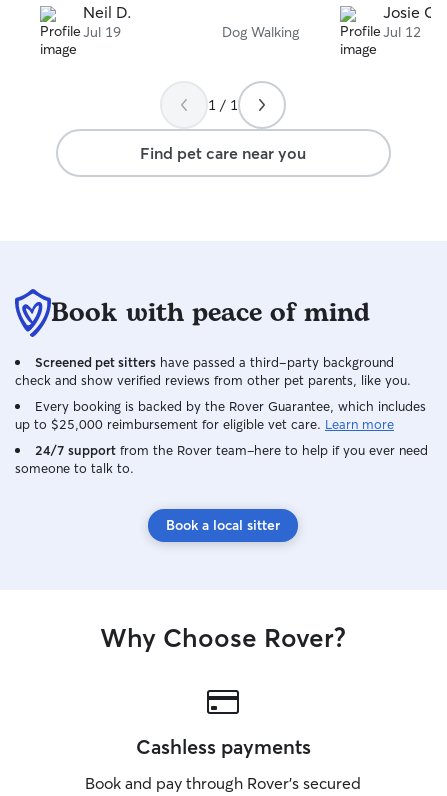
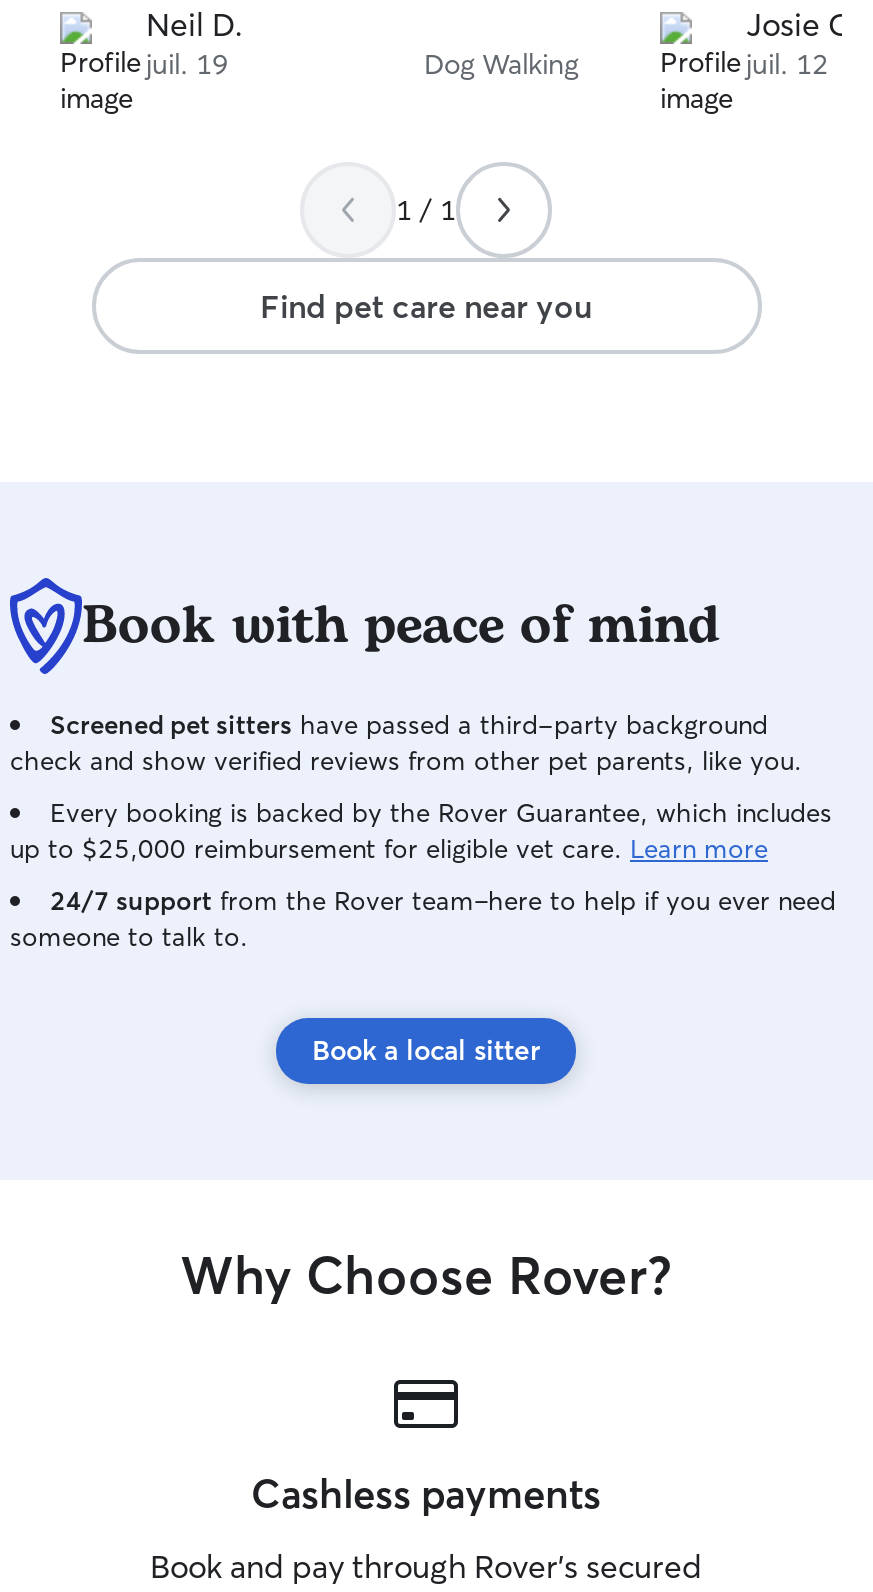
[83,23,121,41] Jul 19 -> [146,46,228,82] juil. 19
[383,23,421,41] Jul 12 -> [746,46,828,82] juil. 12

